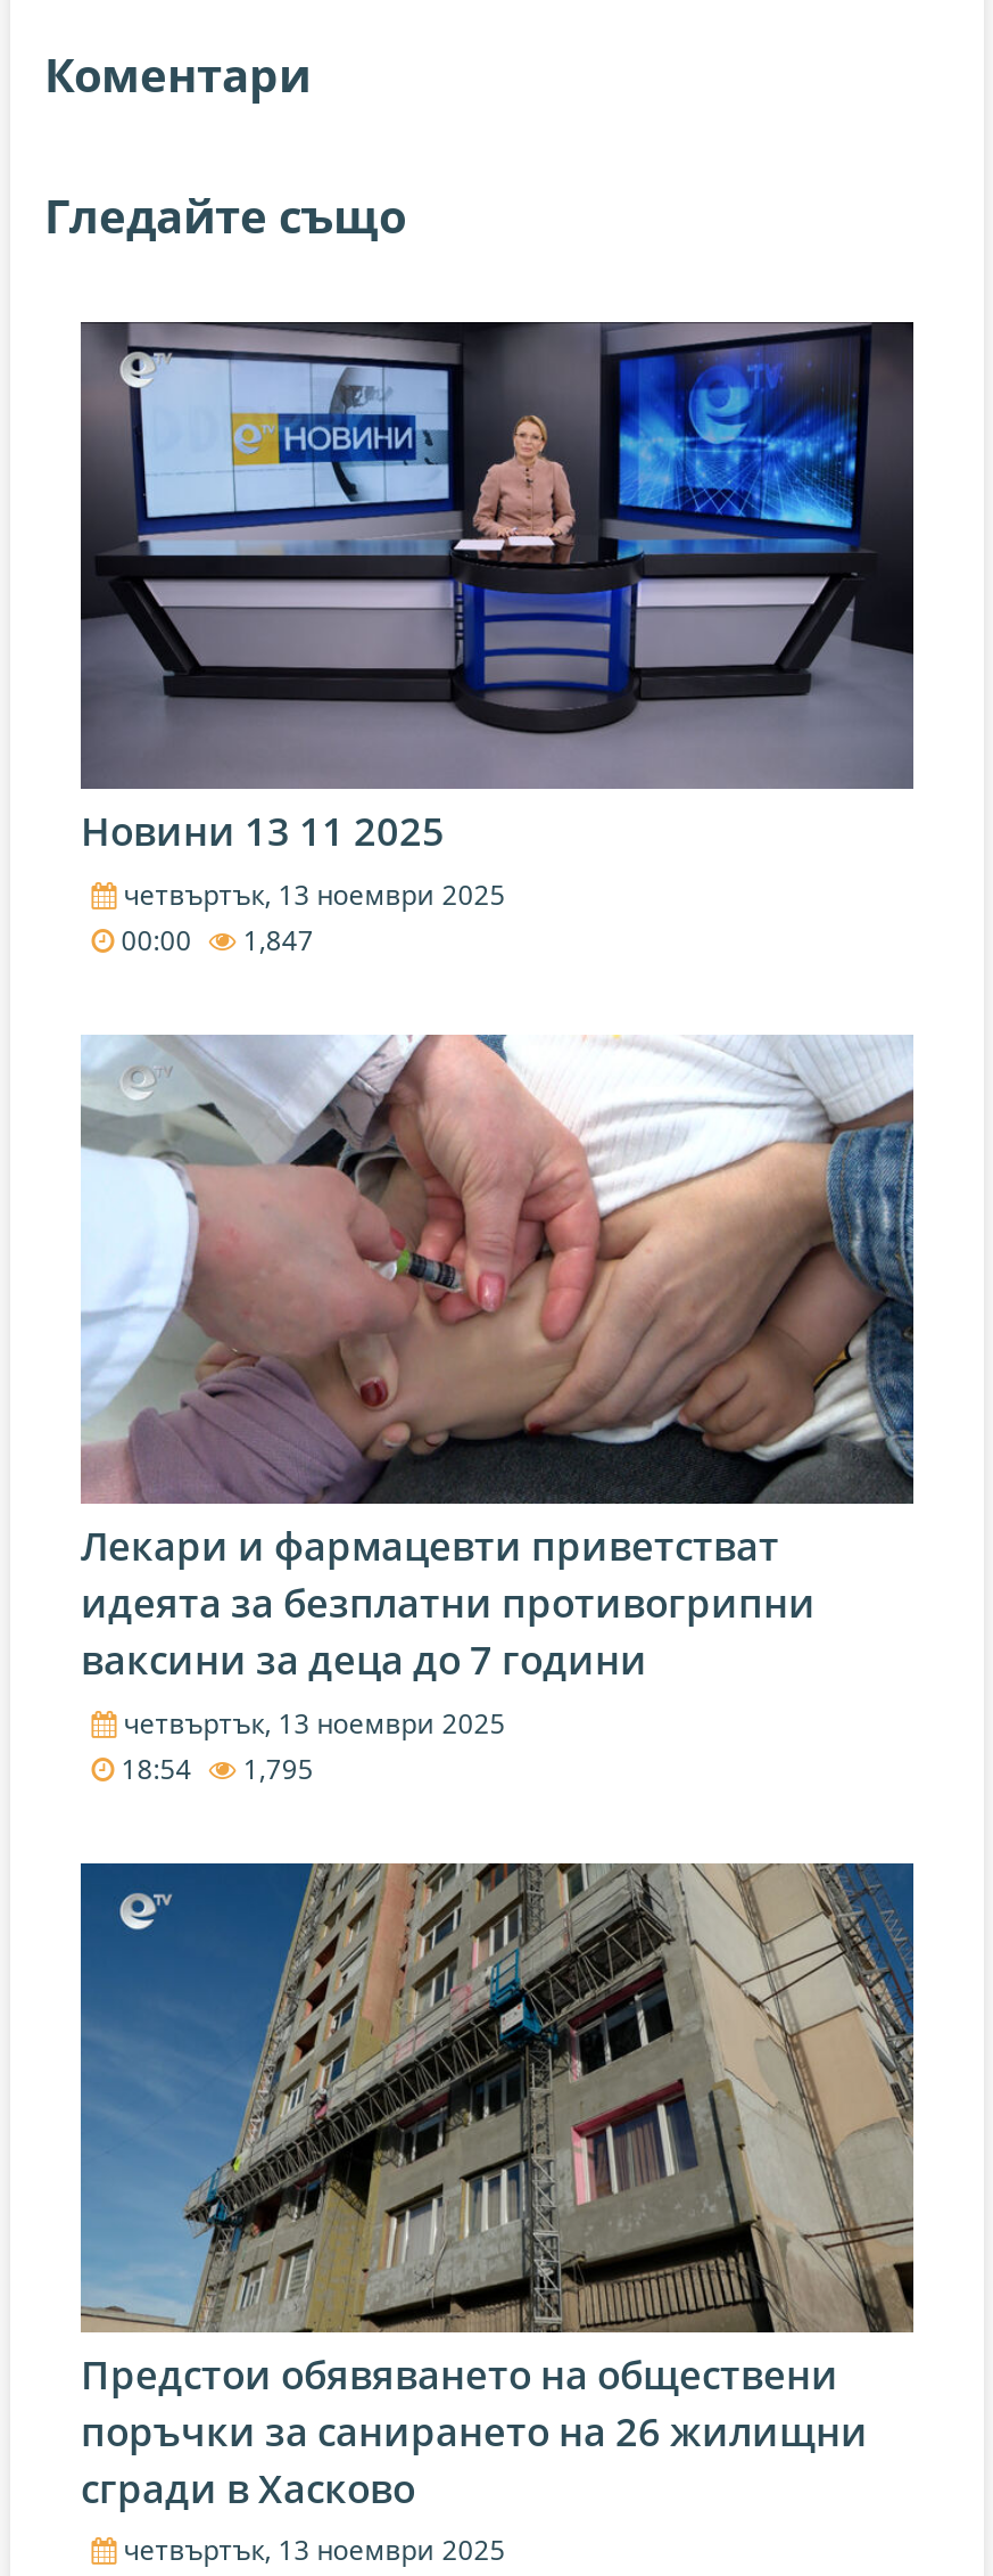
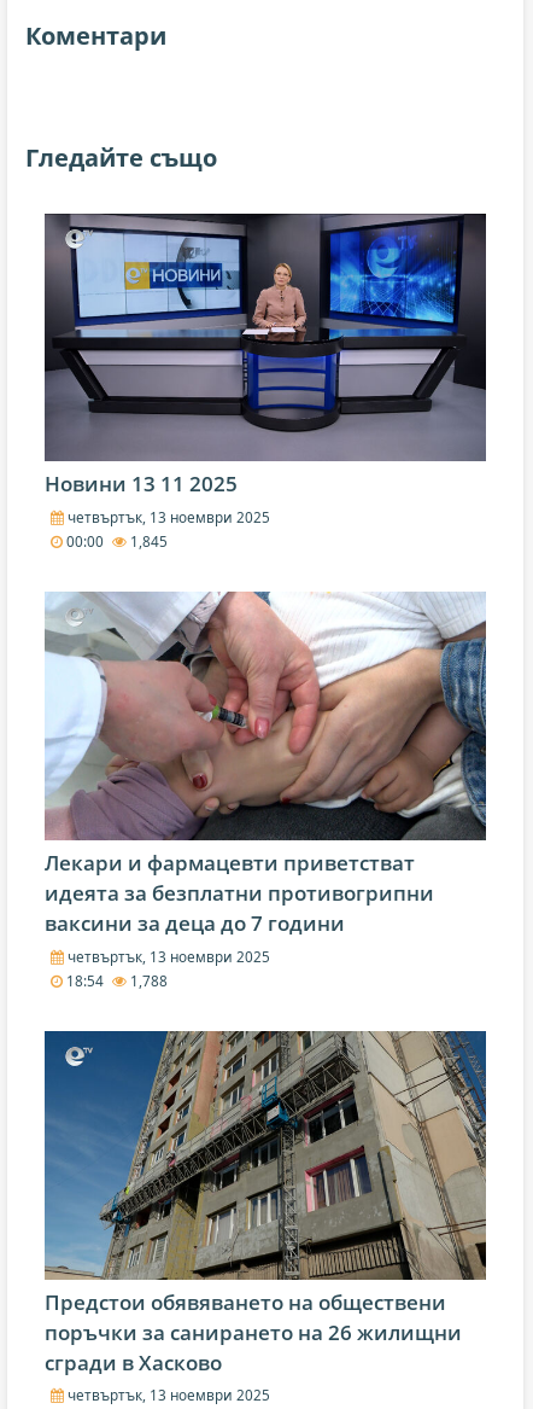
[114,921,314,958] 00:00 1,847 -> [62,531,168,551] 00:00 1,845
[114,1749,314,1786] 18:54 1,795 -> [62,970,168,990] 18:54 1,788

